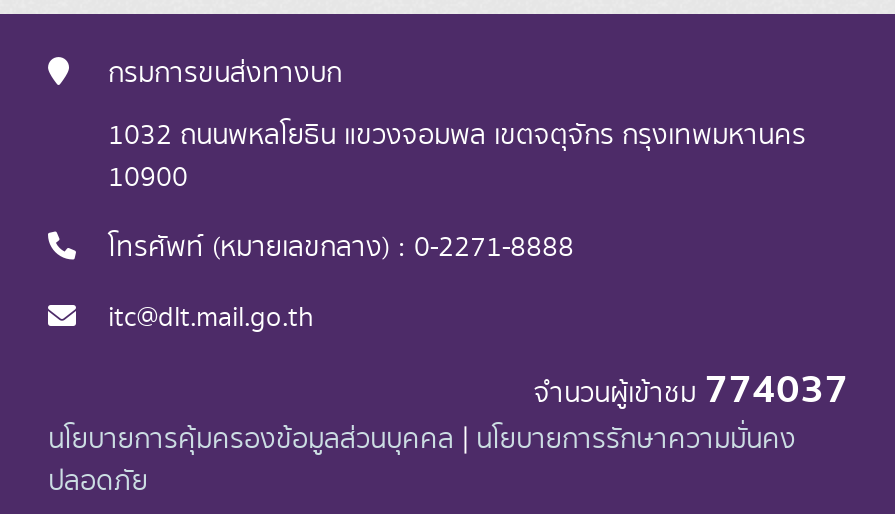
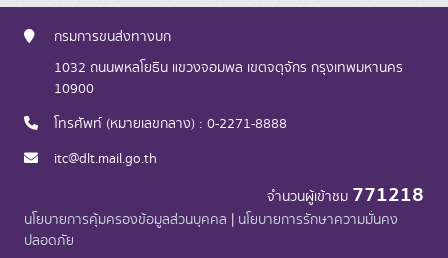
[534,358,848,422] จำนวนผู้เข้าชม774037 -> [267,179,424,211] จำนวนผู้เข้าชม771218

